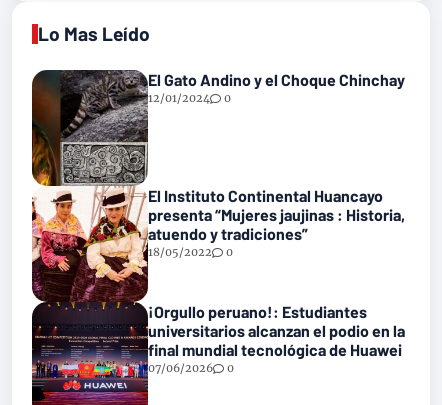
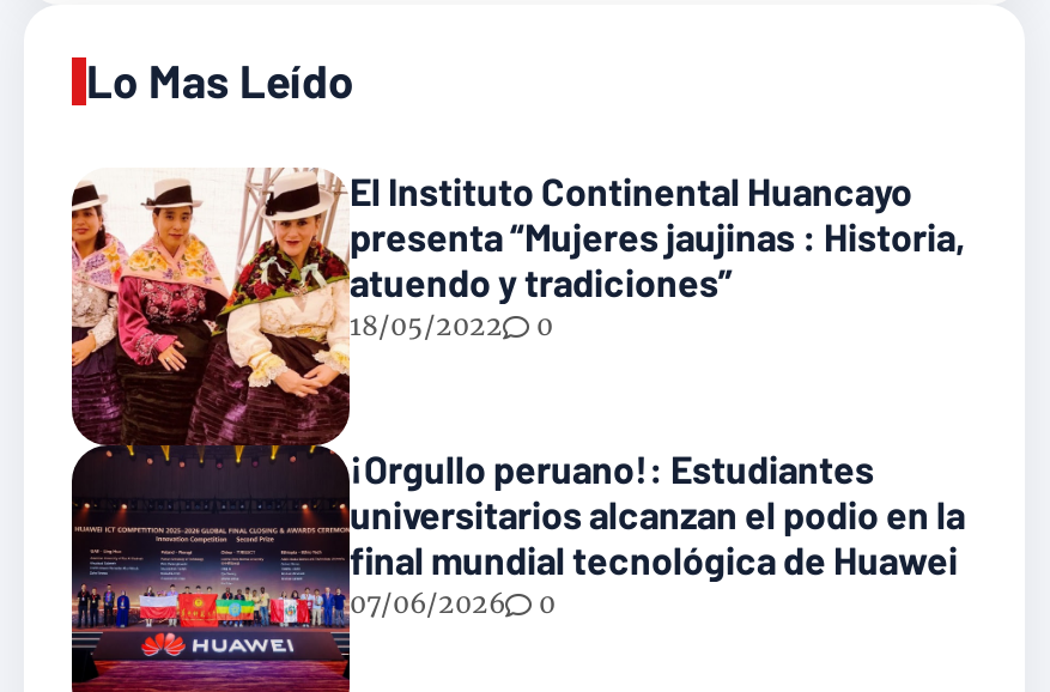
[31,69,149,308] [image] -> [69,168,350,462] [image]
[148,70,405,105] El Gato Andino y el Choque Chinchay | 12/01/2024 | 0 -> none

